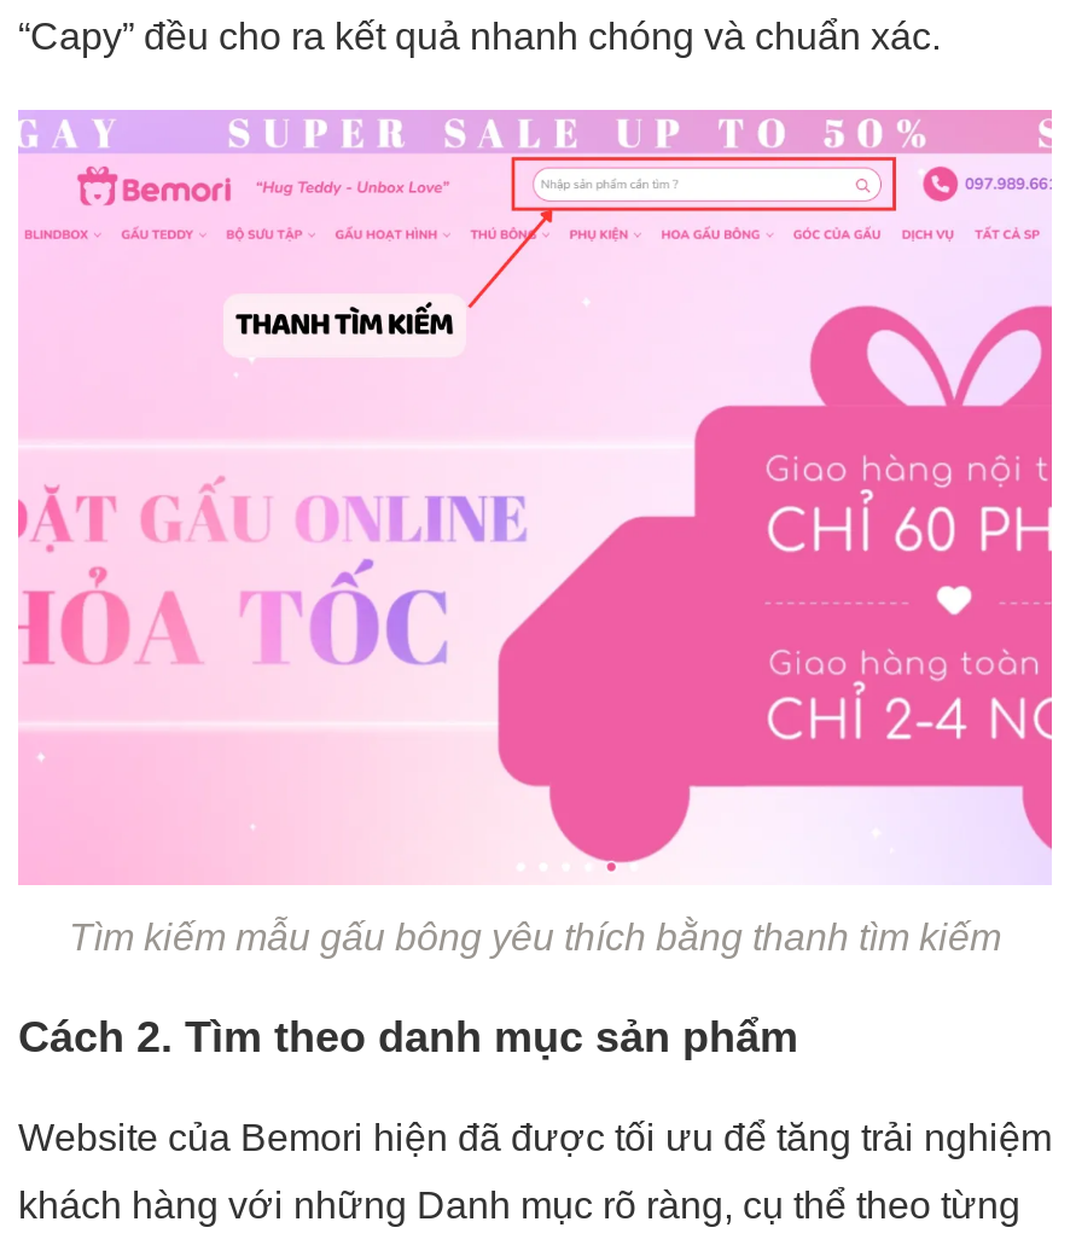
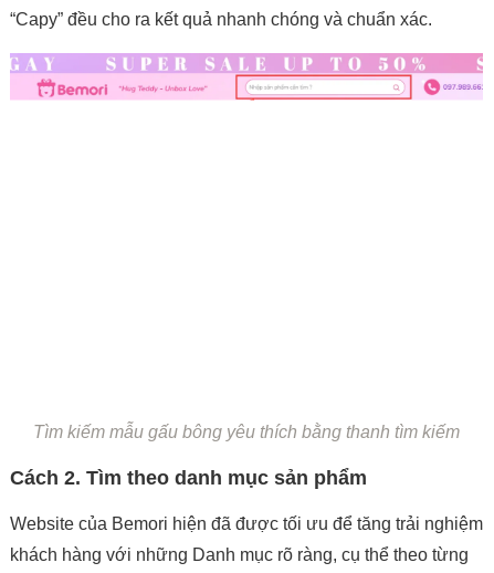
[16,209,1054,888] [image] -> none

